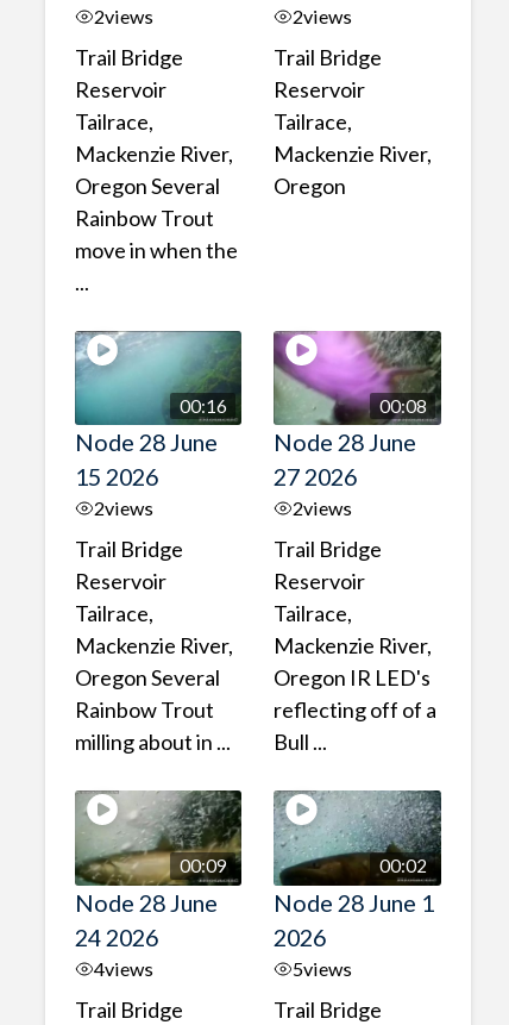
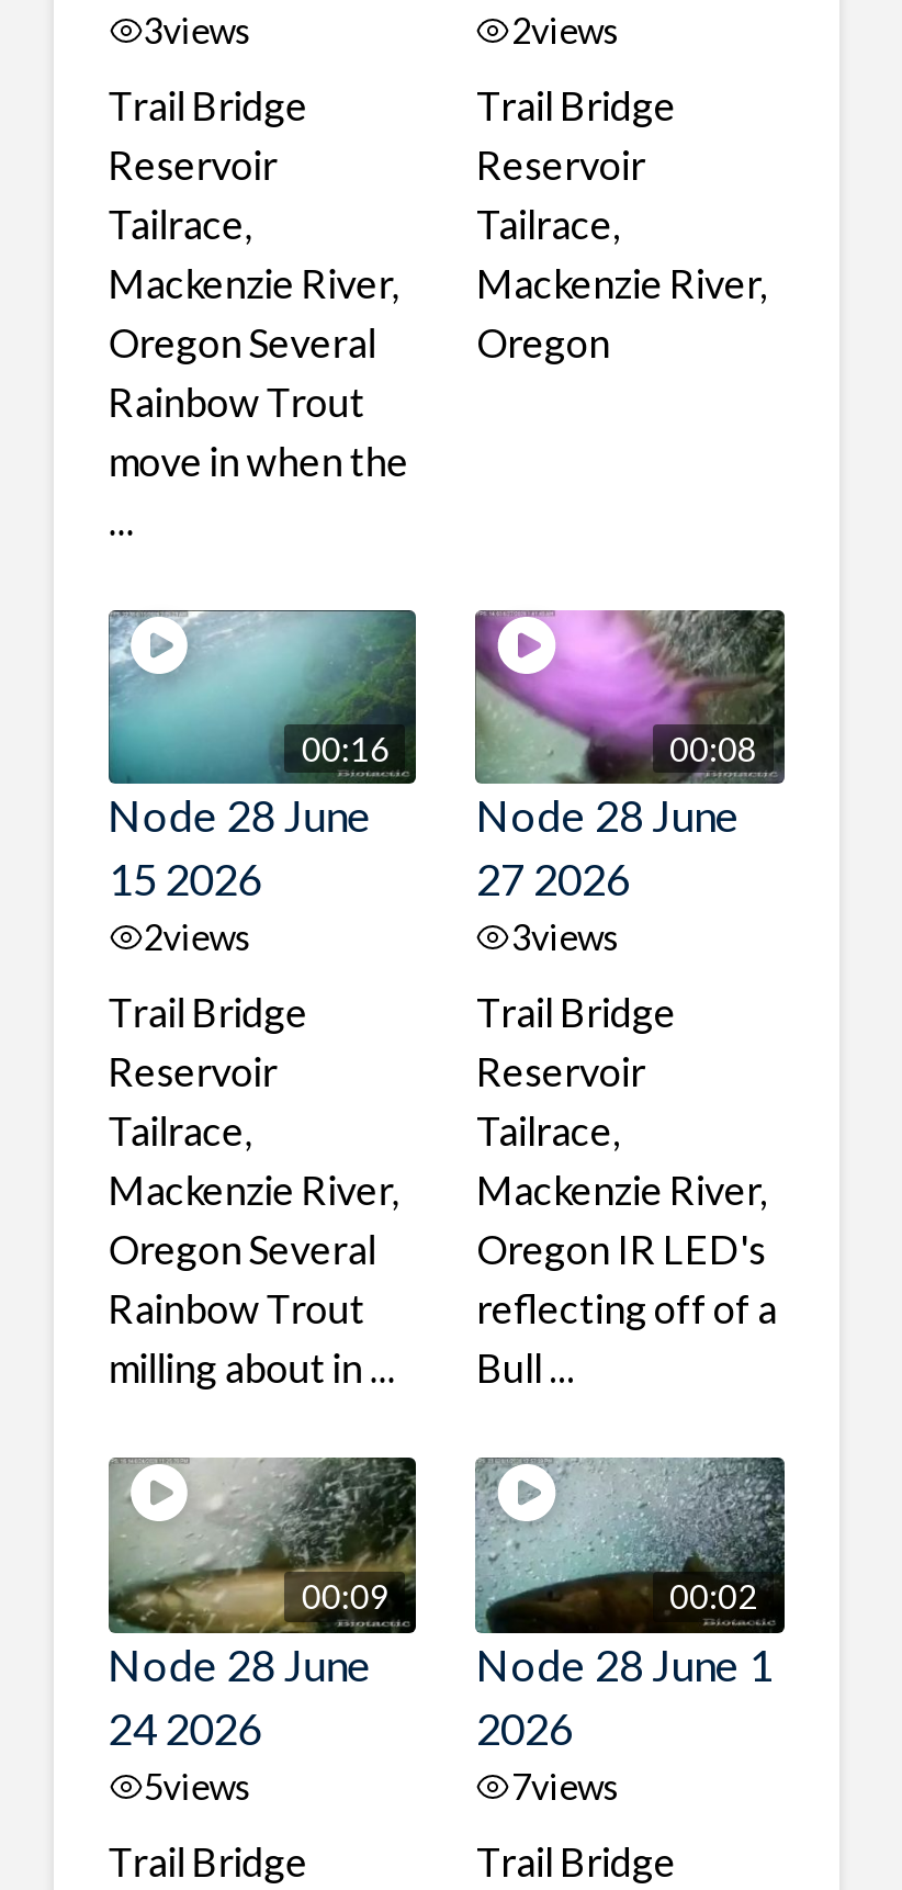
[94,5,153,28] 2views -> [143,10,253,51] 3views
[293,497,353,520] 2views -> [511,916,621,958] 3views
[94,957,153,979] 4views -> [143,1764,253,1806] 5views
[293,957,353,979] 5views -> [511,1764,621,1806] 7views

